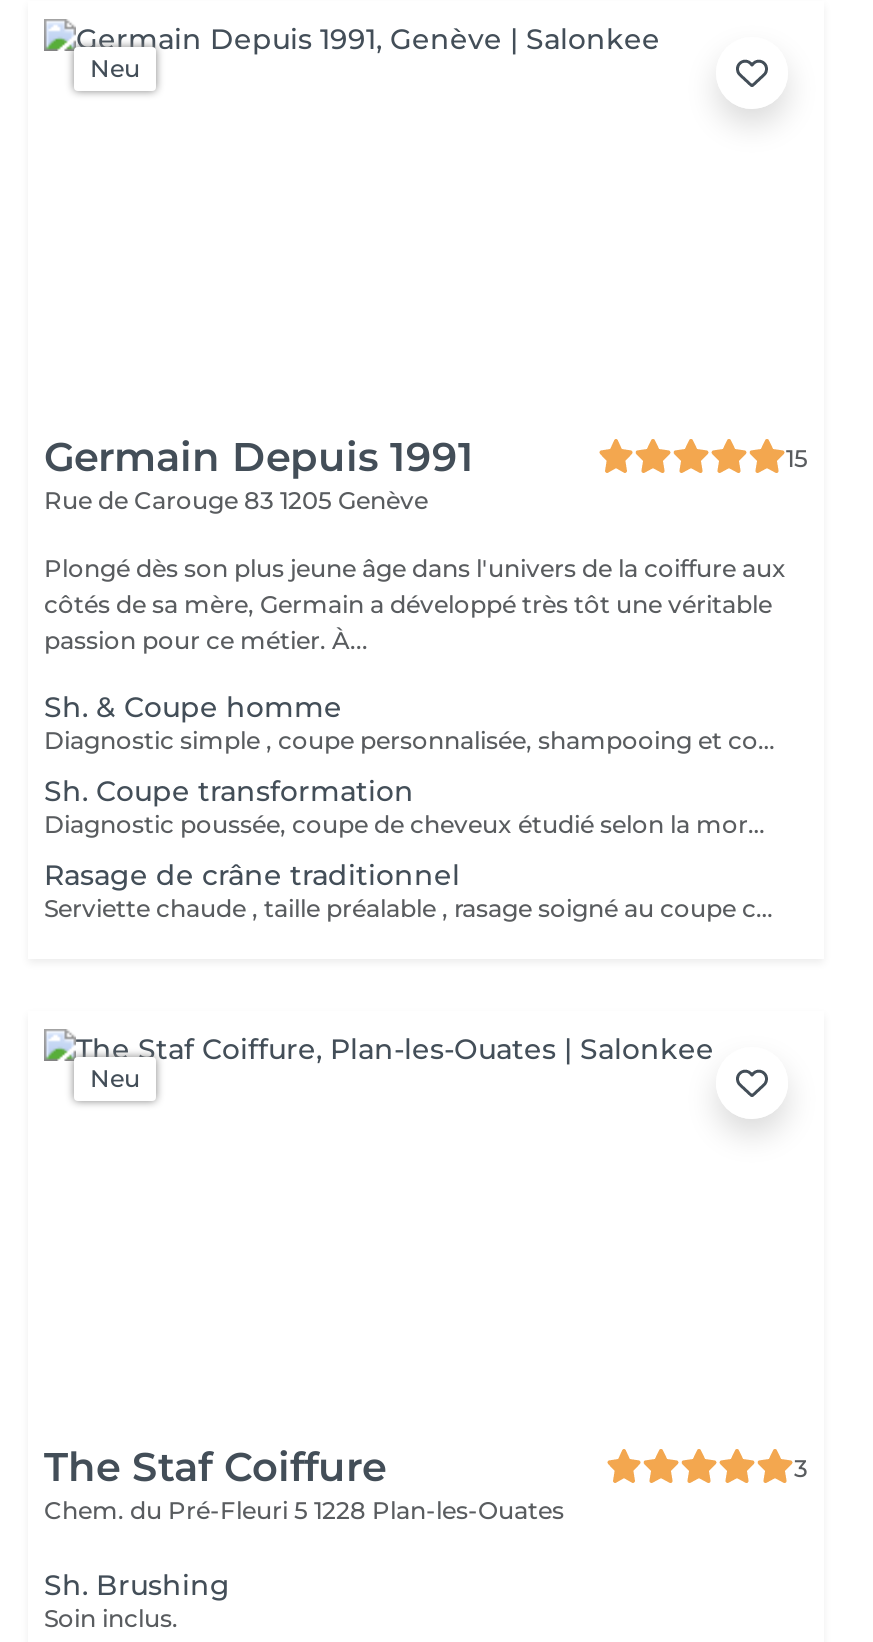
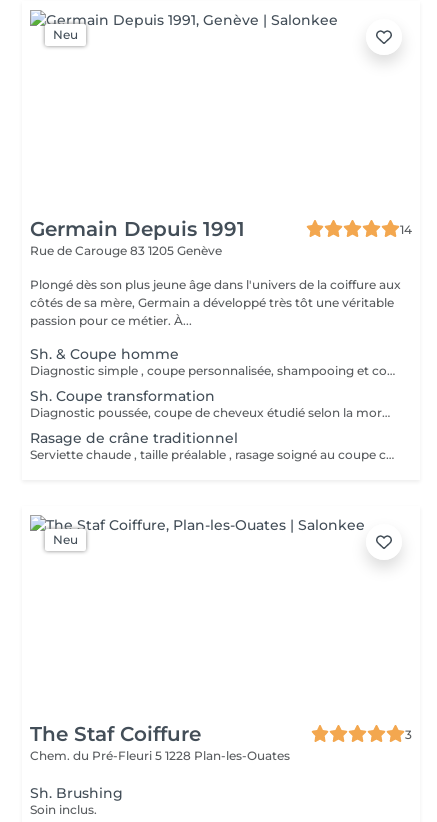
[786,443,808,473] 15 -> [400,222,412,237] 14

